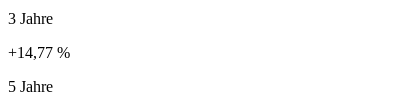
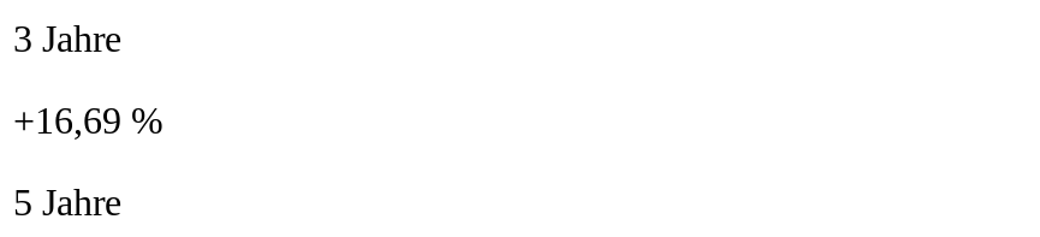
[8,44,70,61] +14,77 % -> [13,100,162,141] +16,69 %

